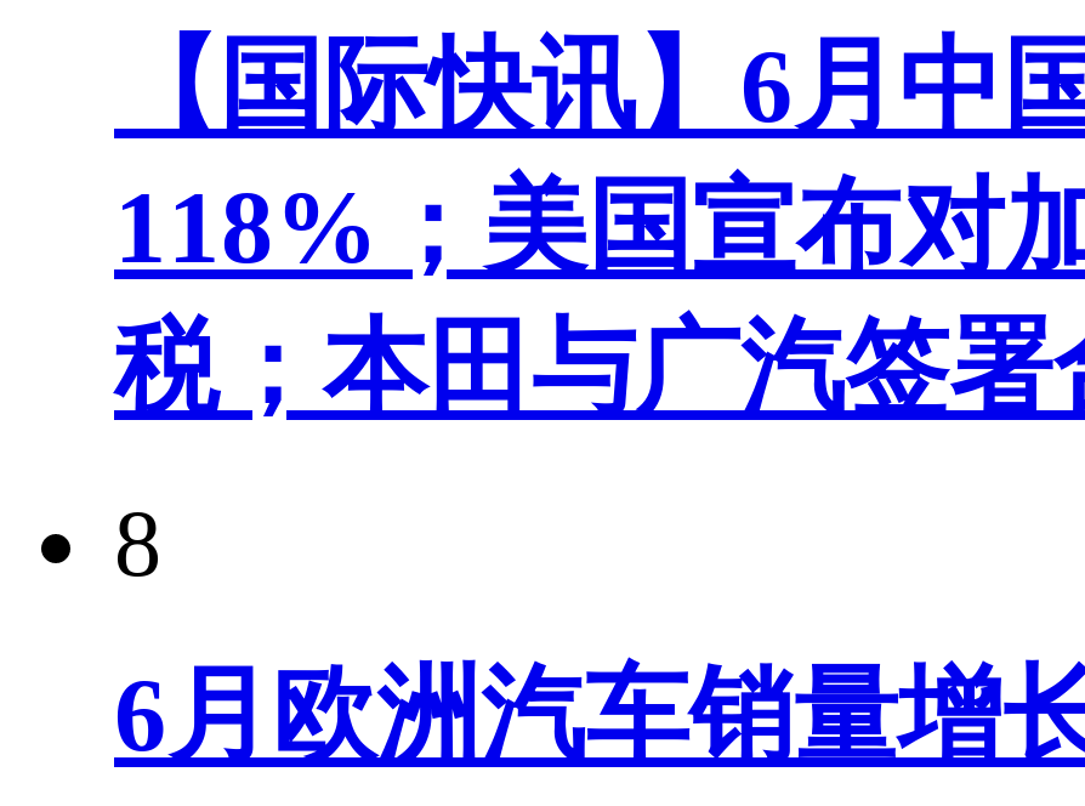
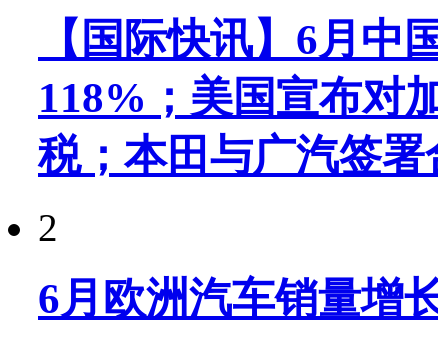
[114,491,163,595] 8 -> [38,206,58,249] 2

